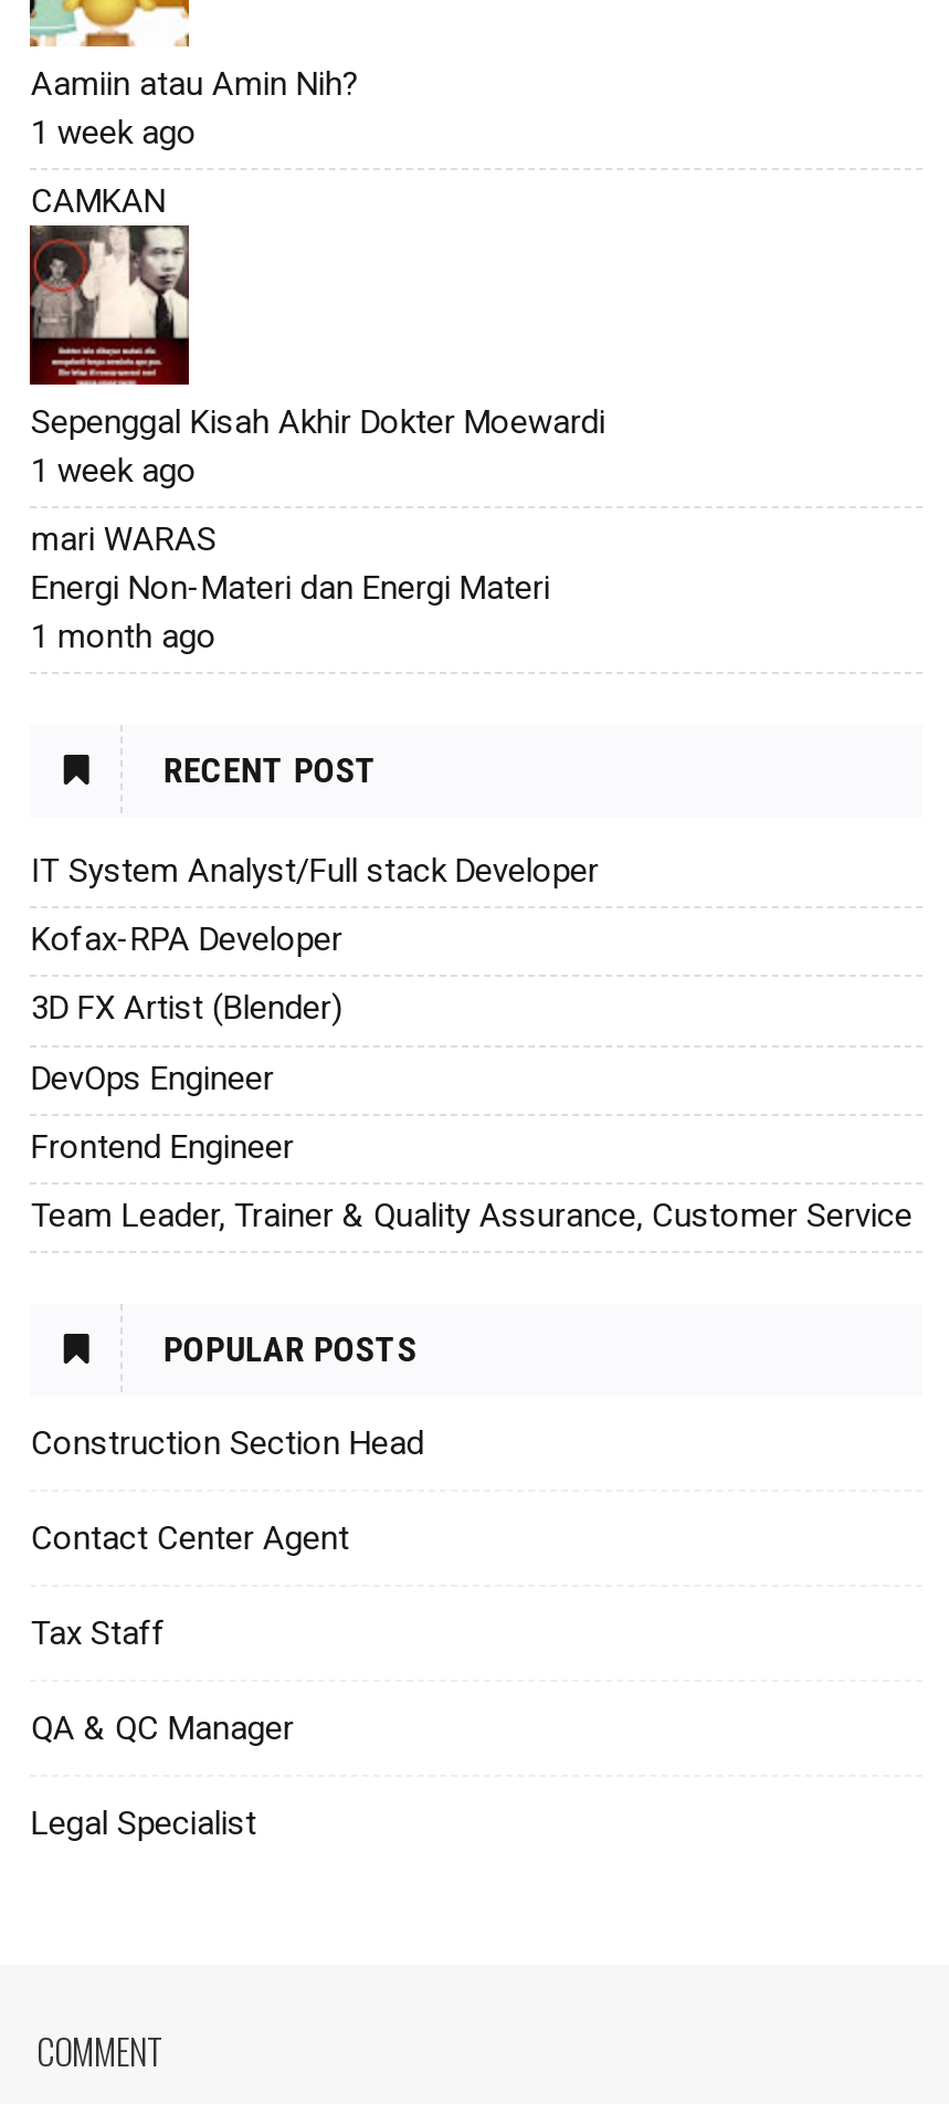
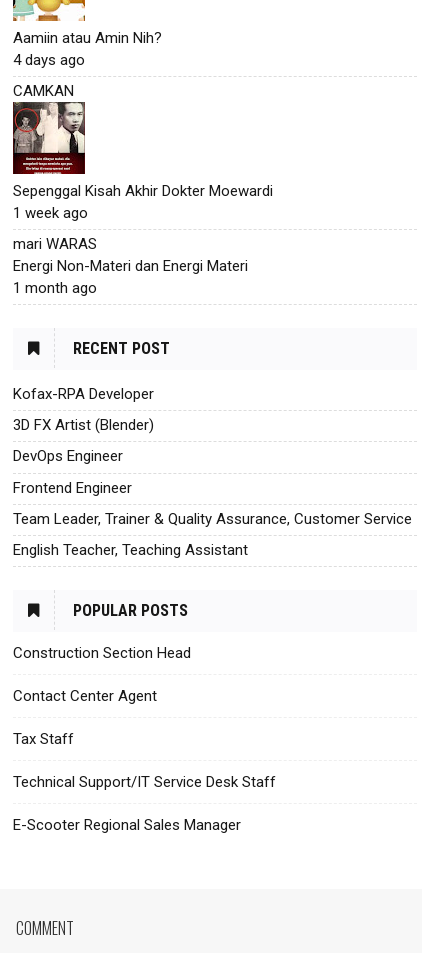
[31,112,196,151] 1 week ago -> [13,50,85,68] 4 days ago
[31,850,599,890] IT System Analyst/Full stack Developer -> none
moved [31,919,912,1235] -> [13,385,412,528]: Kofax-RPA Developer | 3D FX Artist (Blender) | DevOps Engineer | Frontend Engineer | Team Leader, Trainer & Quality Assurance, Customer Service
none -> [13,541,248,559] English Teacher, Teaching Assistant
[31,1708,294,1748] QA & QC Manager -> [13,773,276,791] Technical Support/IT Service Desk Staff
[31,1803,256,1843] Legal Specialist -> [13,816,241,834] E-Scooter Regional Sales Manager

